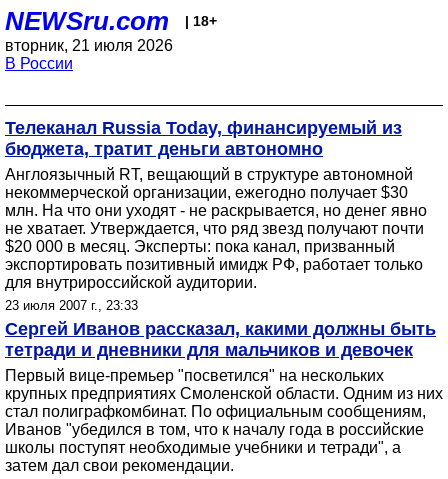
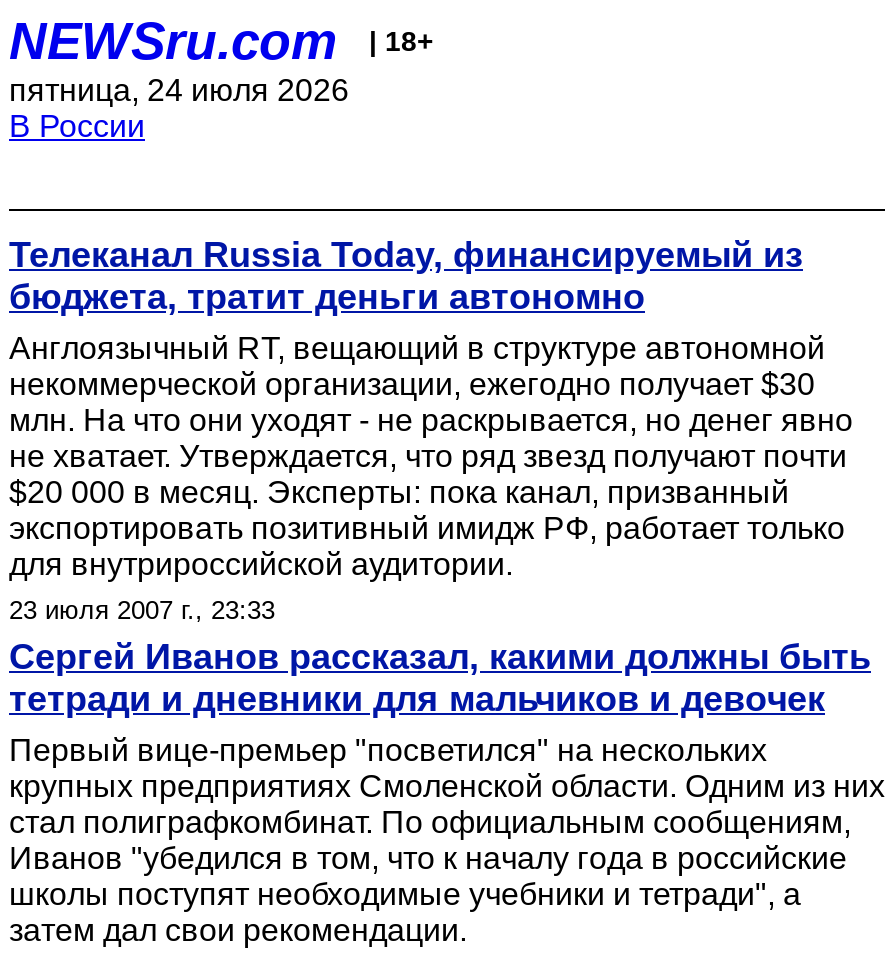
[5,37,173,54] вторник, 21 июля 2026 -> [9,73,349,107] пятница, 24 июля 2026

